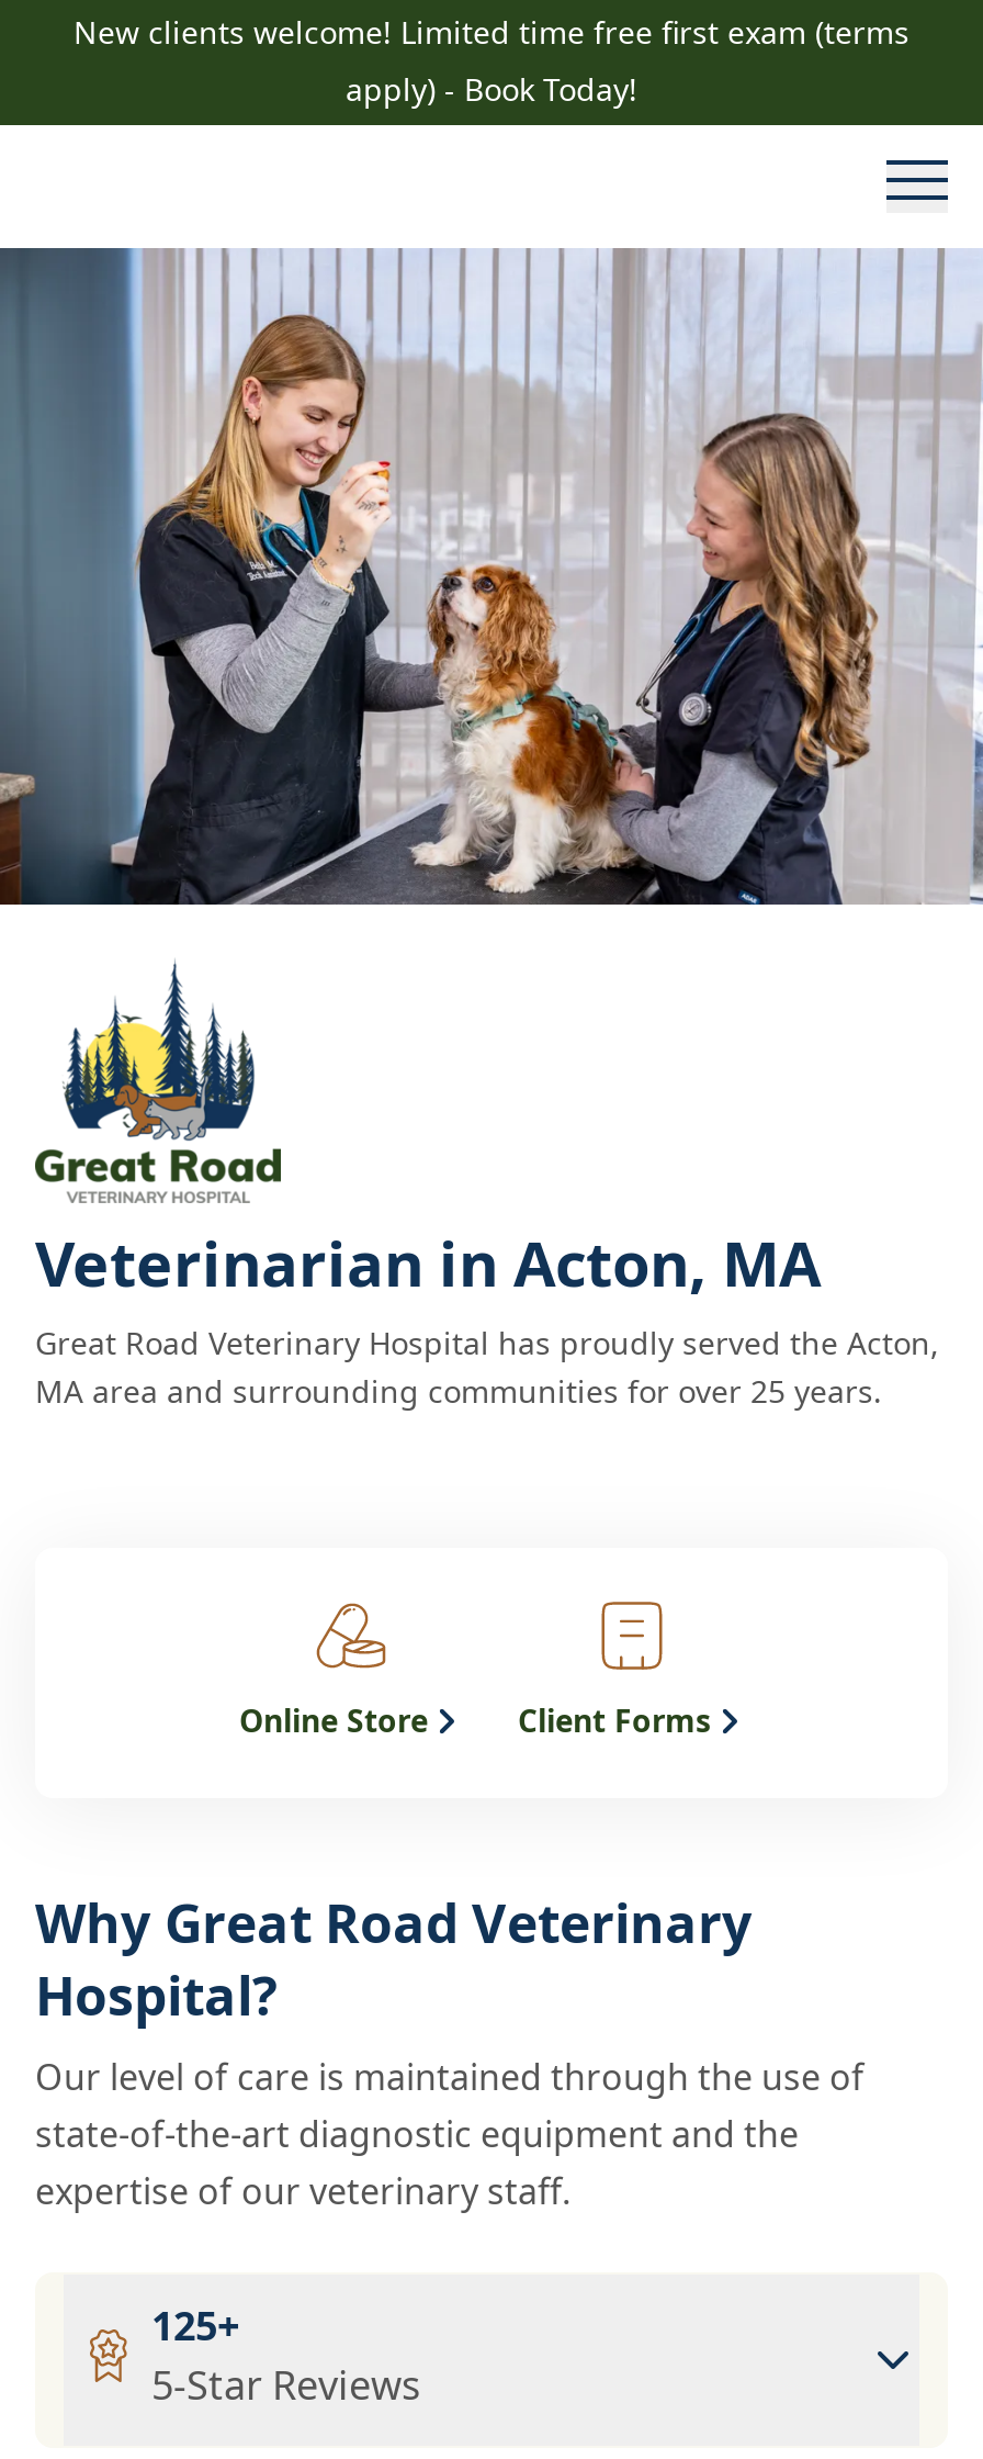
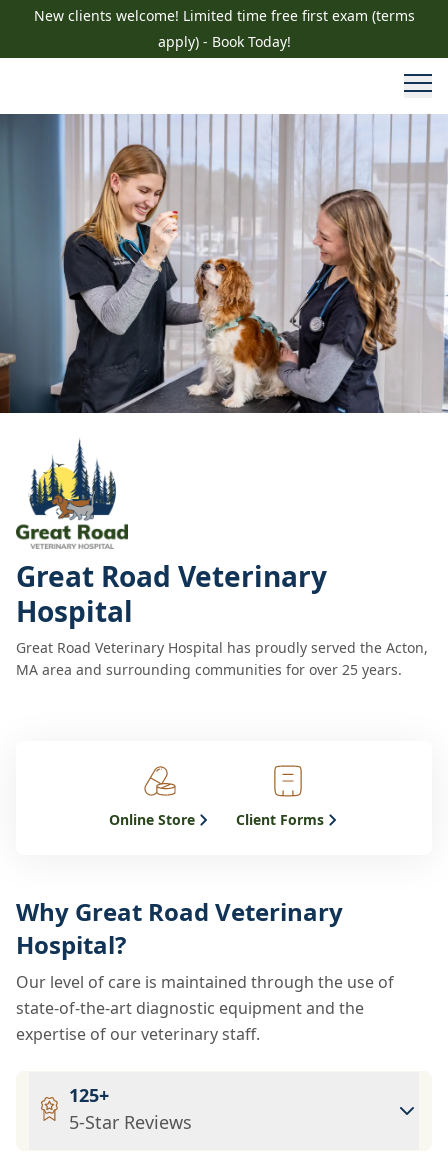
[35,1220,821,1304] Veterinarian in Acton, MA -> [16,557,327,630] Great Road Veterinary | Hospital

